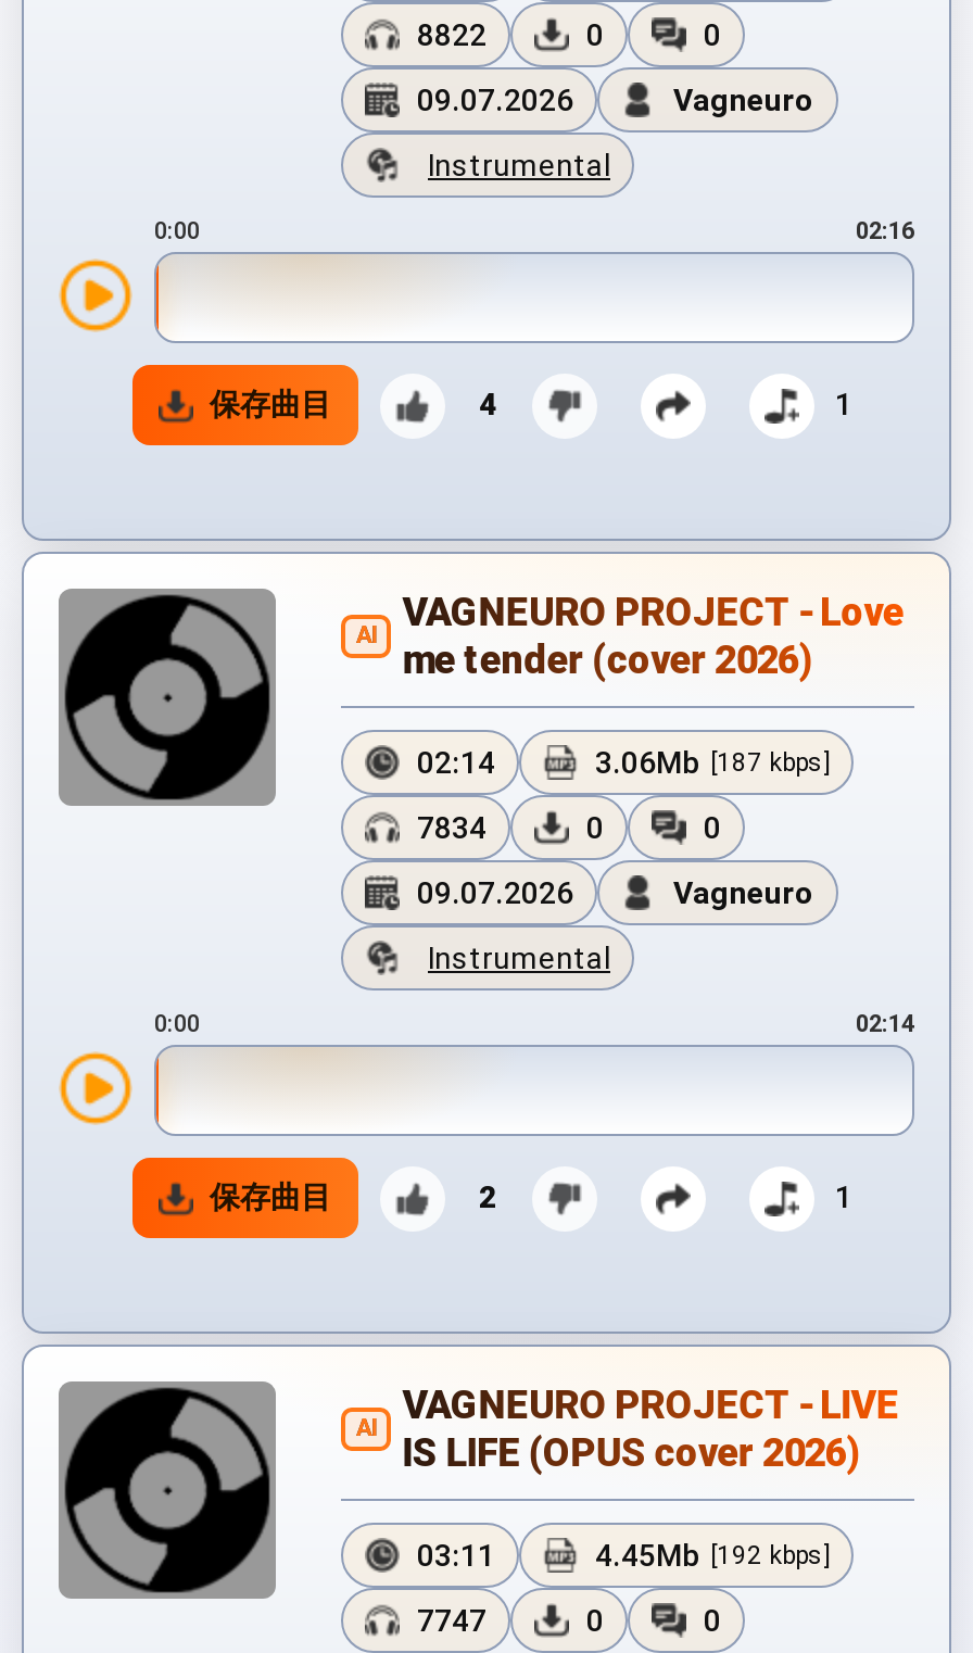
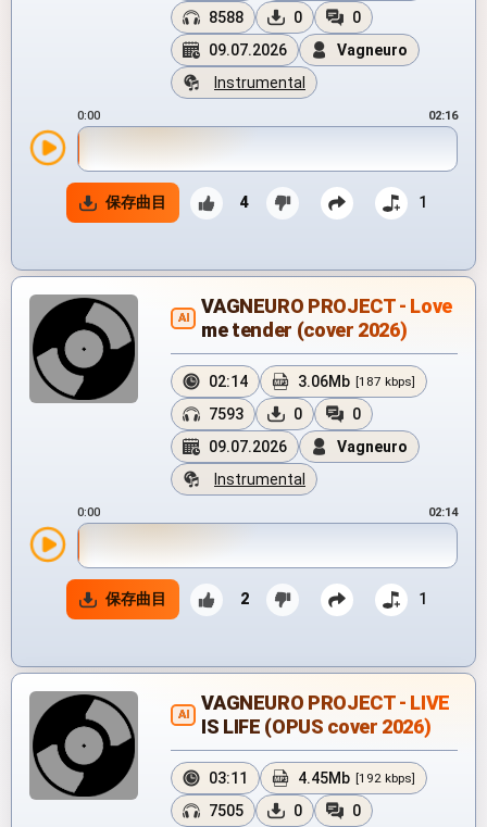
[417,17,486,52] 8822 -> [209,9,243,26] 8588
[417,810,486,845] 7834 -> [209,405,243,423] 7593
[417,1603,486,1638] 7747 -> [209,802,243,819] 7505

